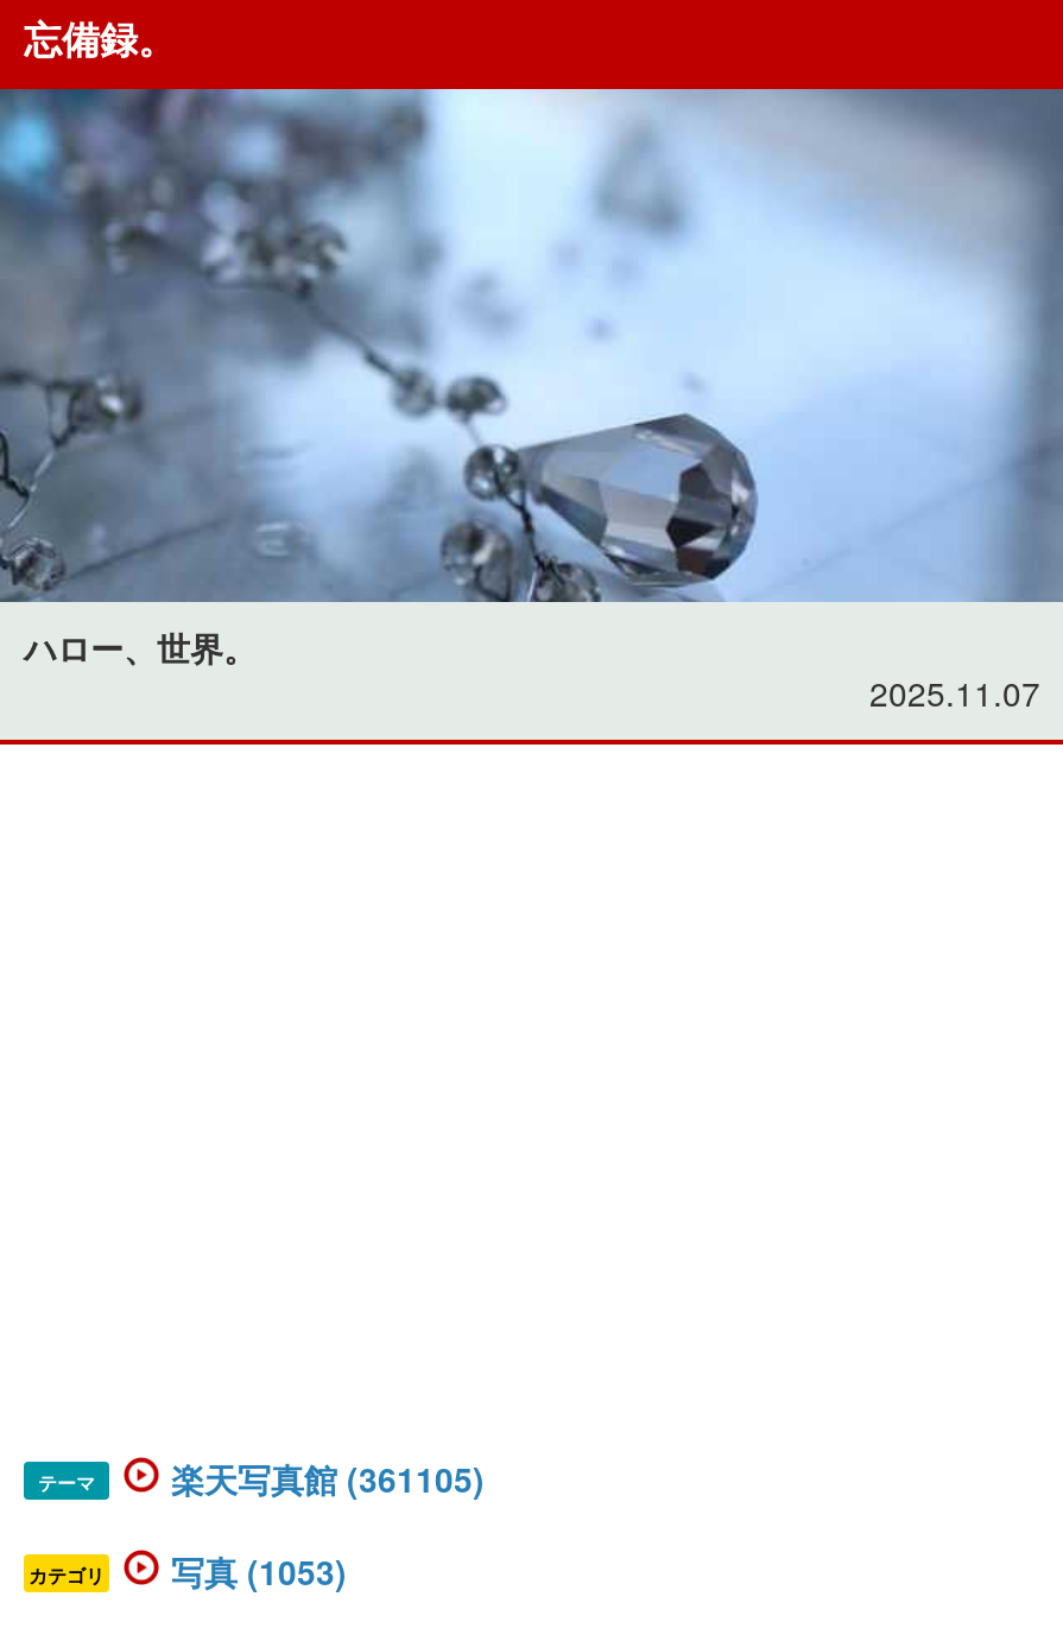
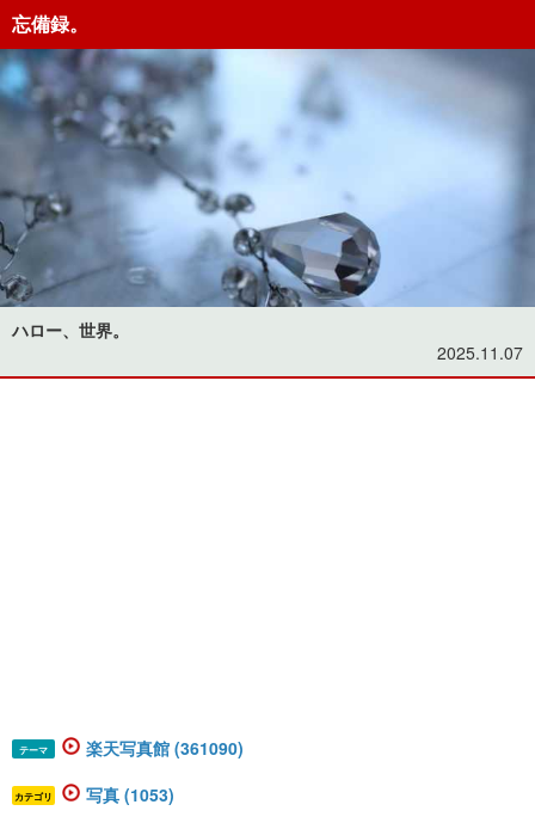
[171,1454,485,1502] 楽天写真館 (361105) -> [86,736,244,759] 楽天写真館 (361090)

